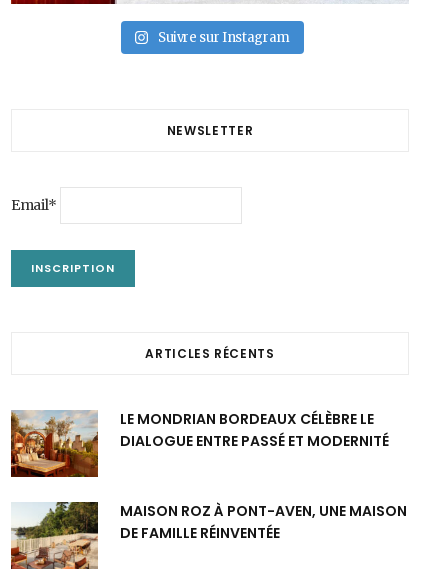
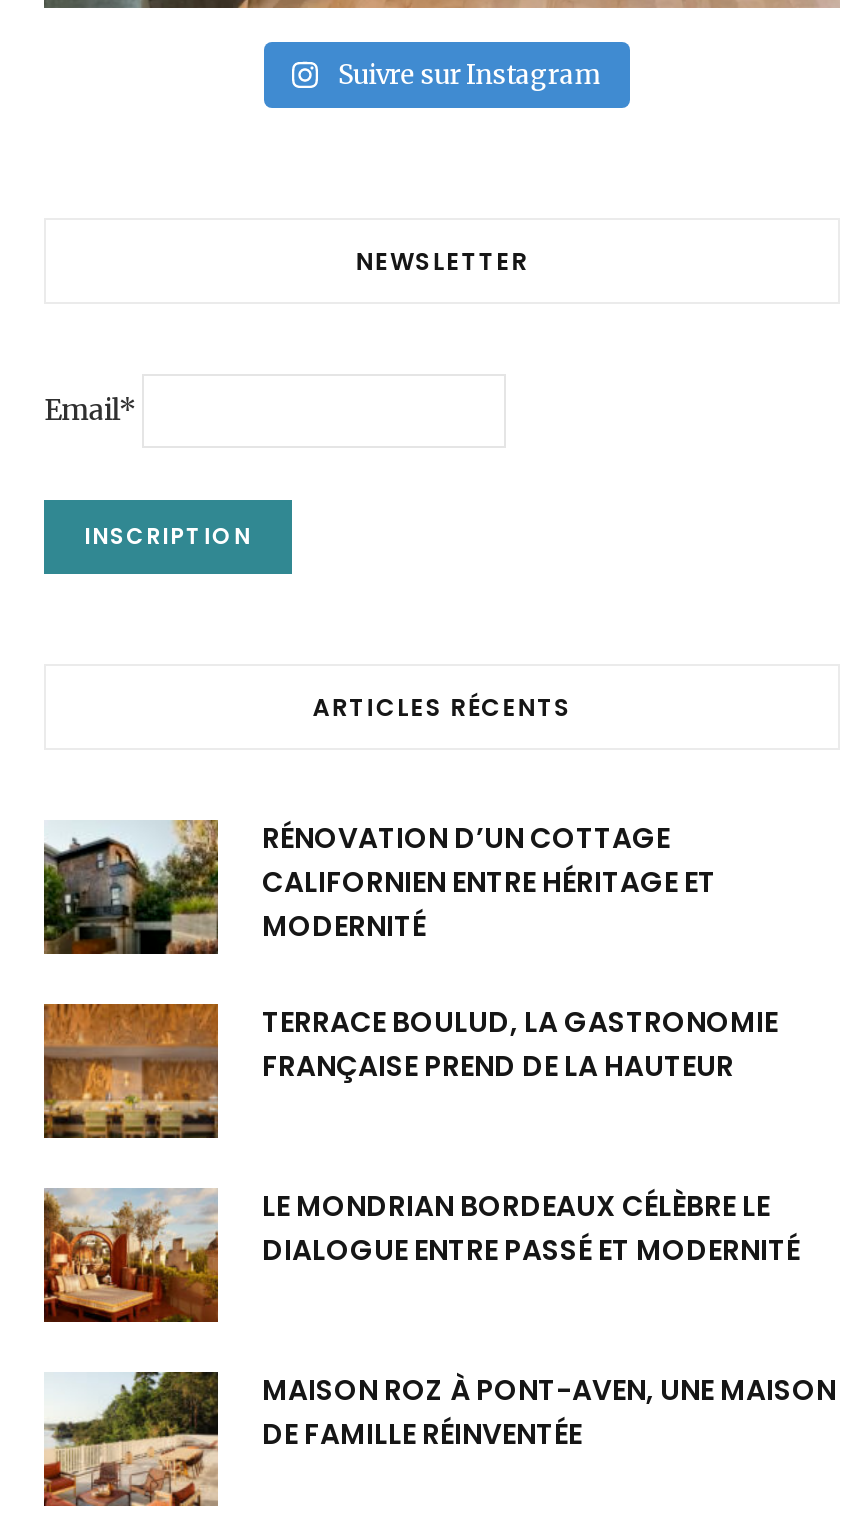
none -> [42,818,778,1086] [image] | RÉNOVATION D’UN COTTAGE | CALIFORNIEN ENTRE HÉRITAGE ET | MODERNITÉ | TERRACE BOULUD, LA GASTRONOMIE | FRANÇAISE PREND DE LA HAUTEUR
none -> [42,1002,220,1140] [image]

